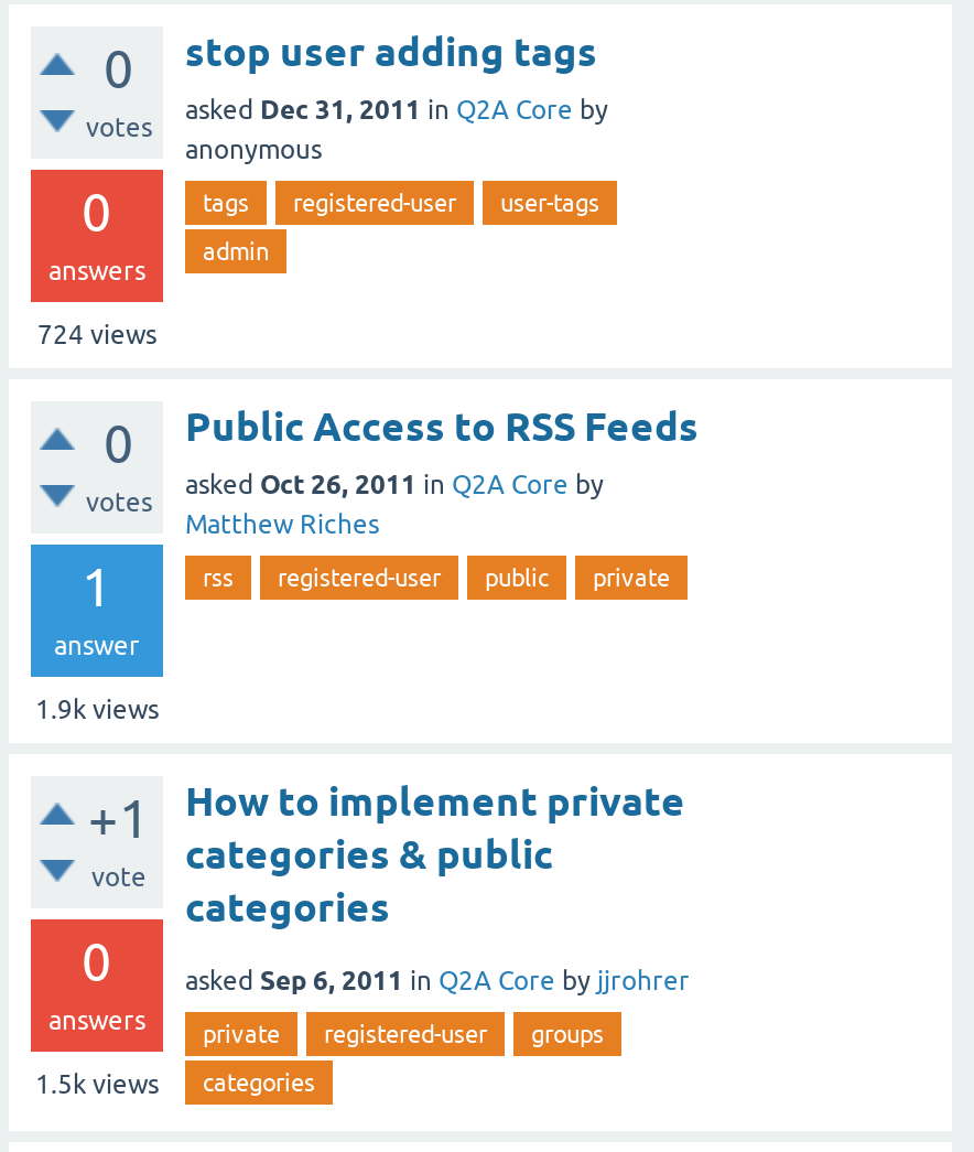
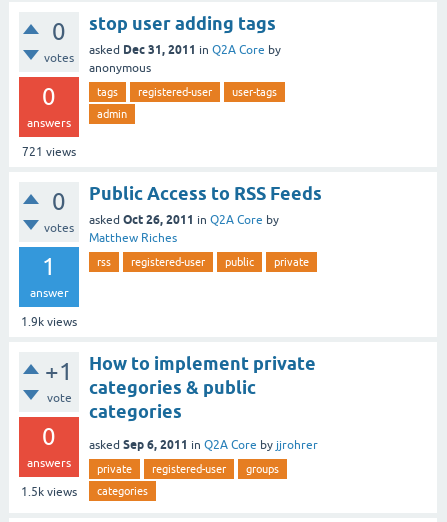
[37,319,156,350] 724 views -> [22,145,76,159] 721 views

